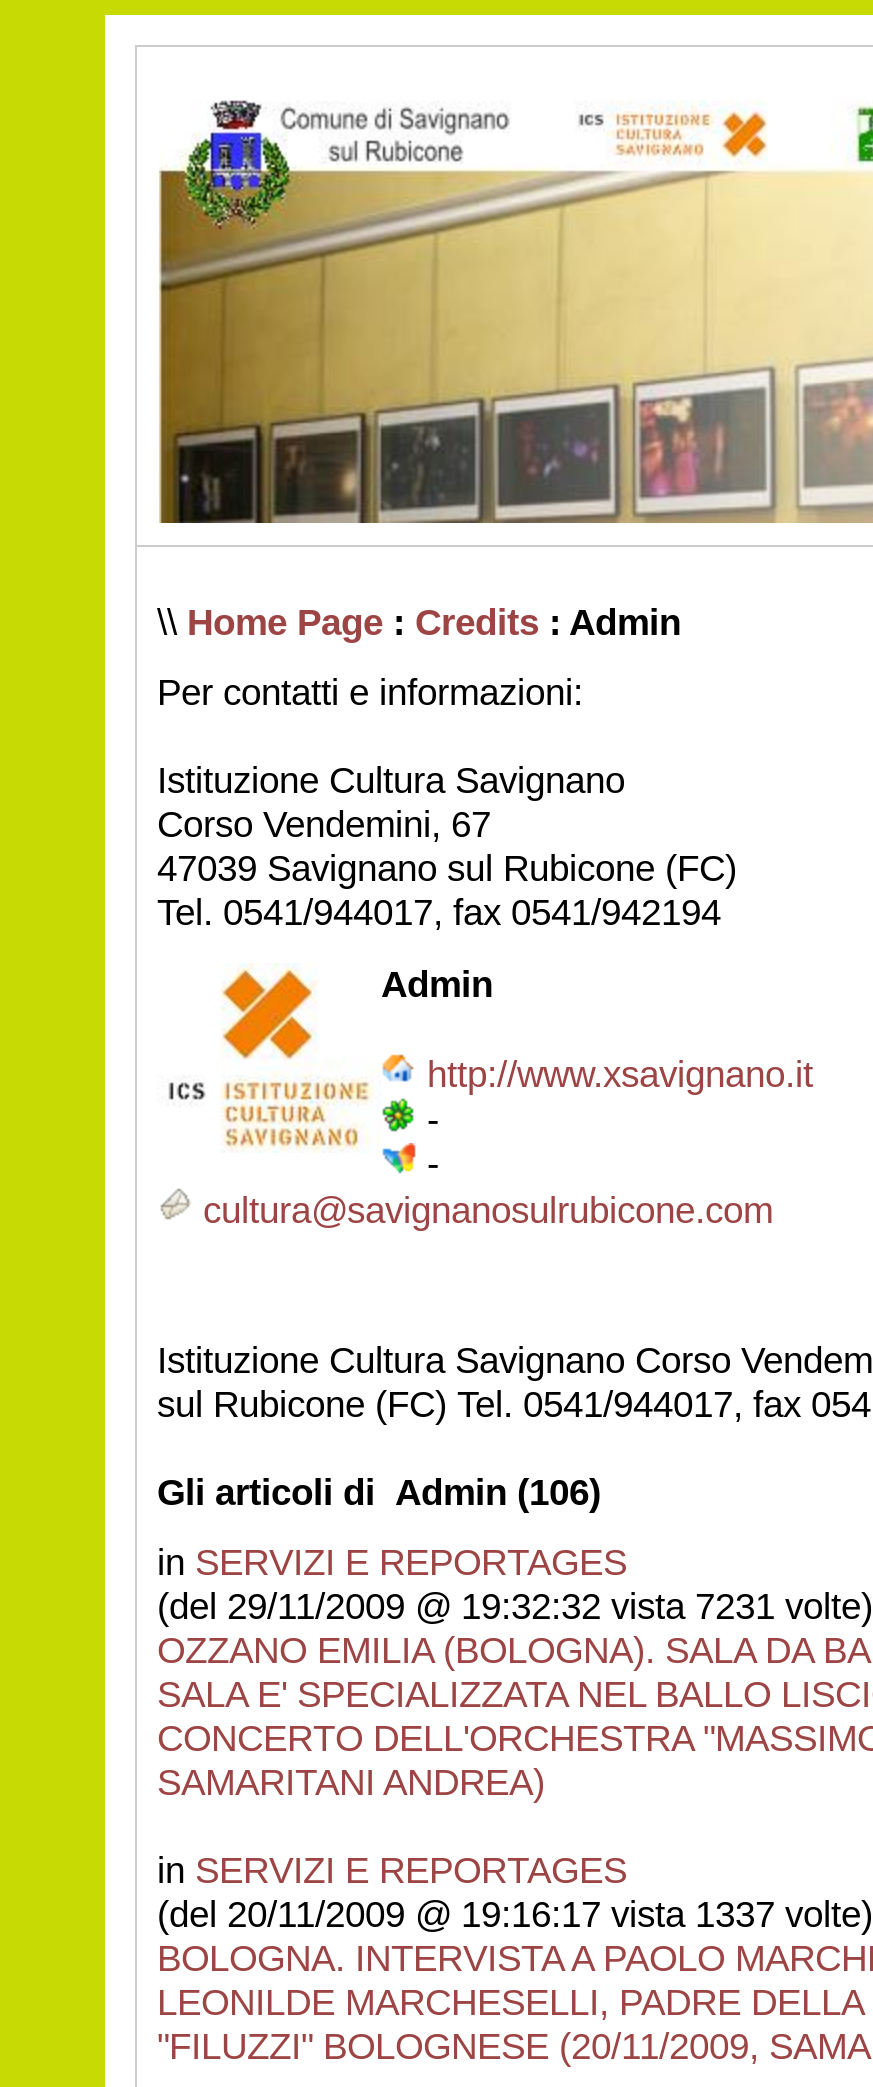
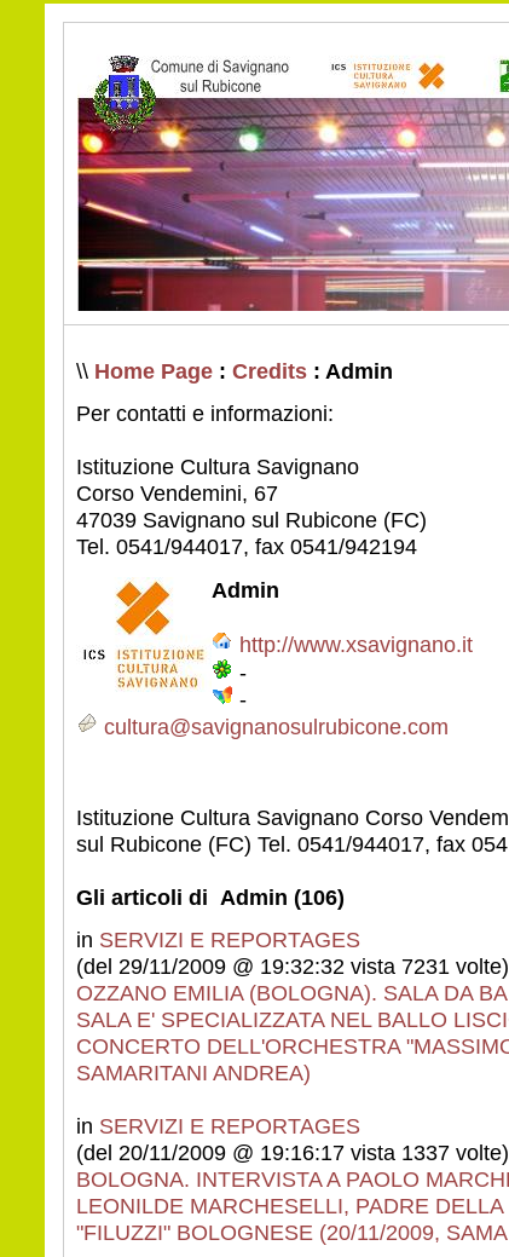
[159,169,867,525] [image] -> [77,97,505,312] [image]

